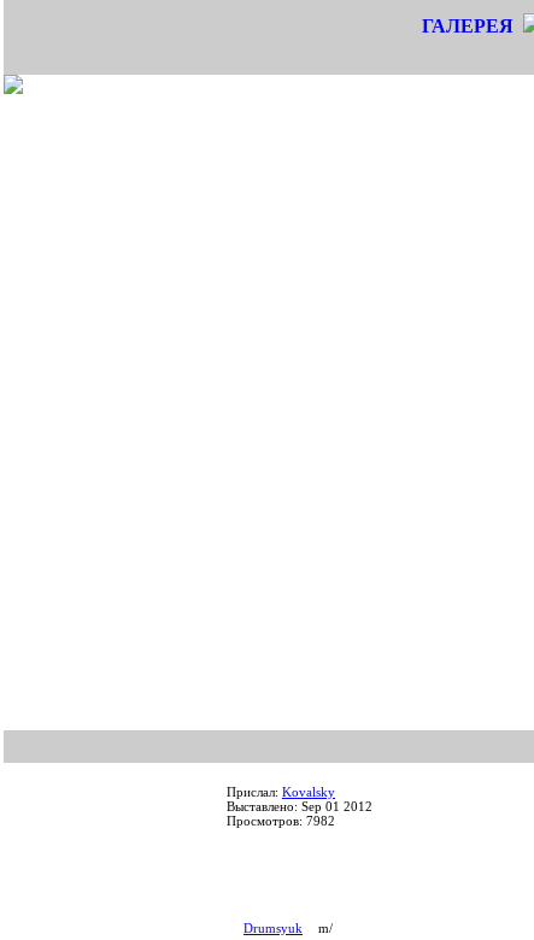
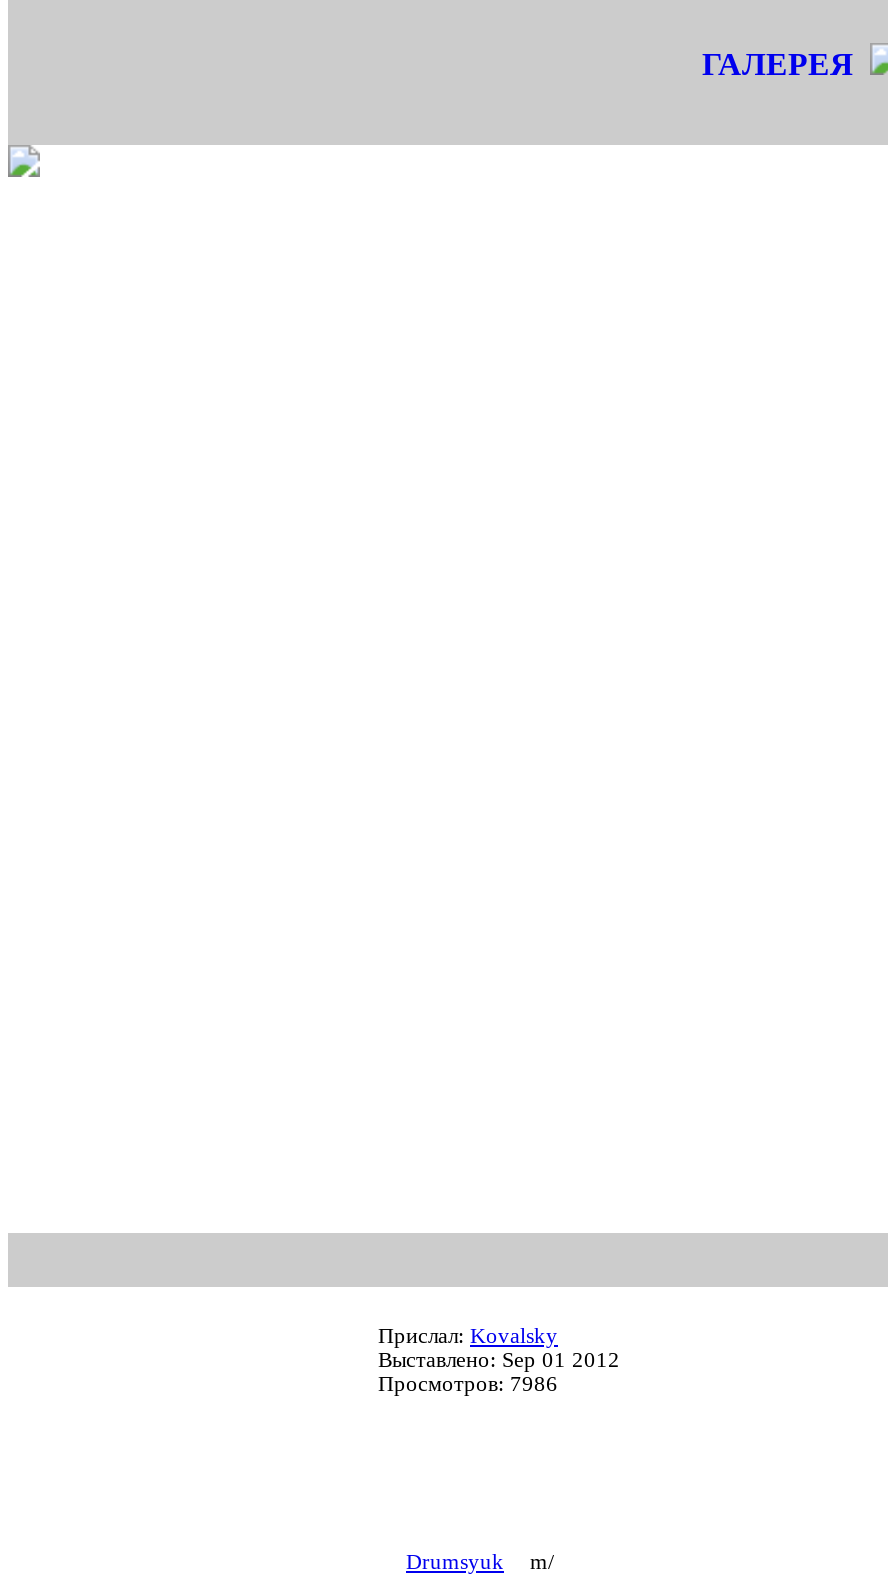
[227,813,335,828] Просмотров: 7982 -> [378,1371,558,1395] Просмотров: 7986

